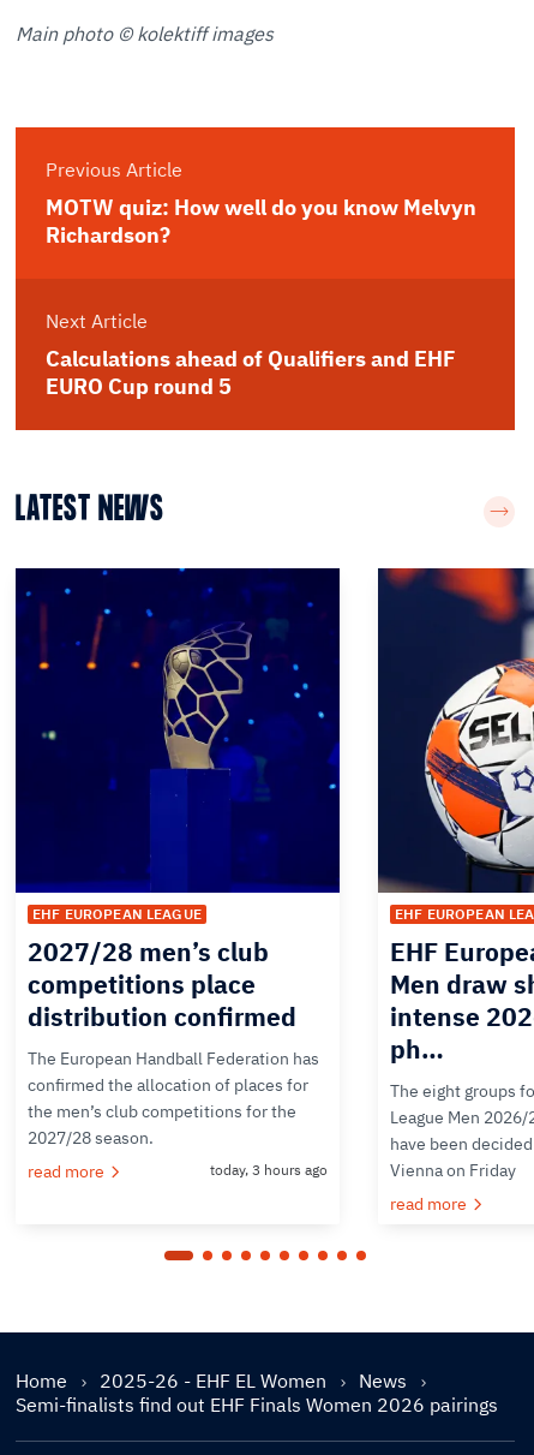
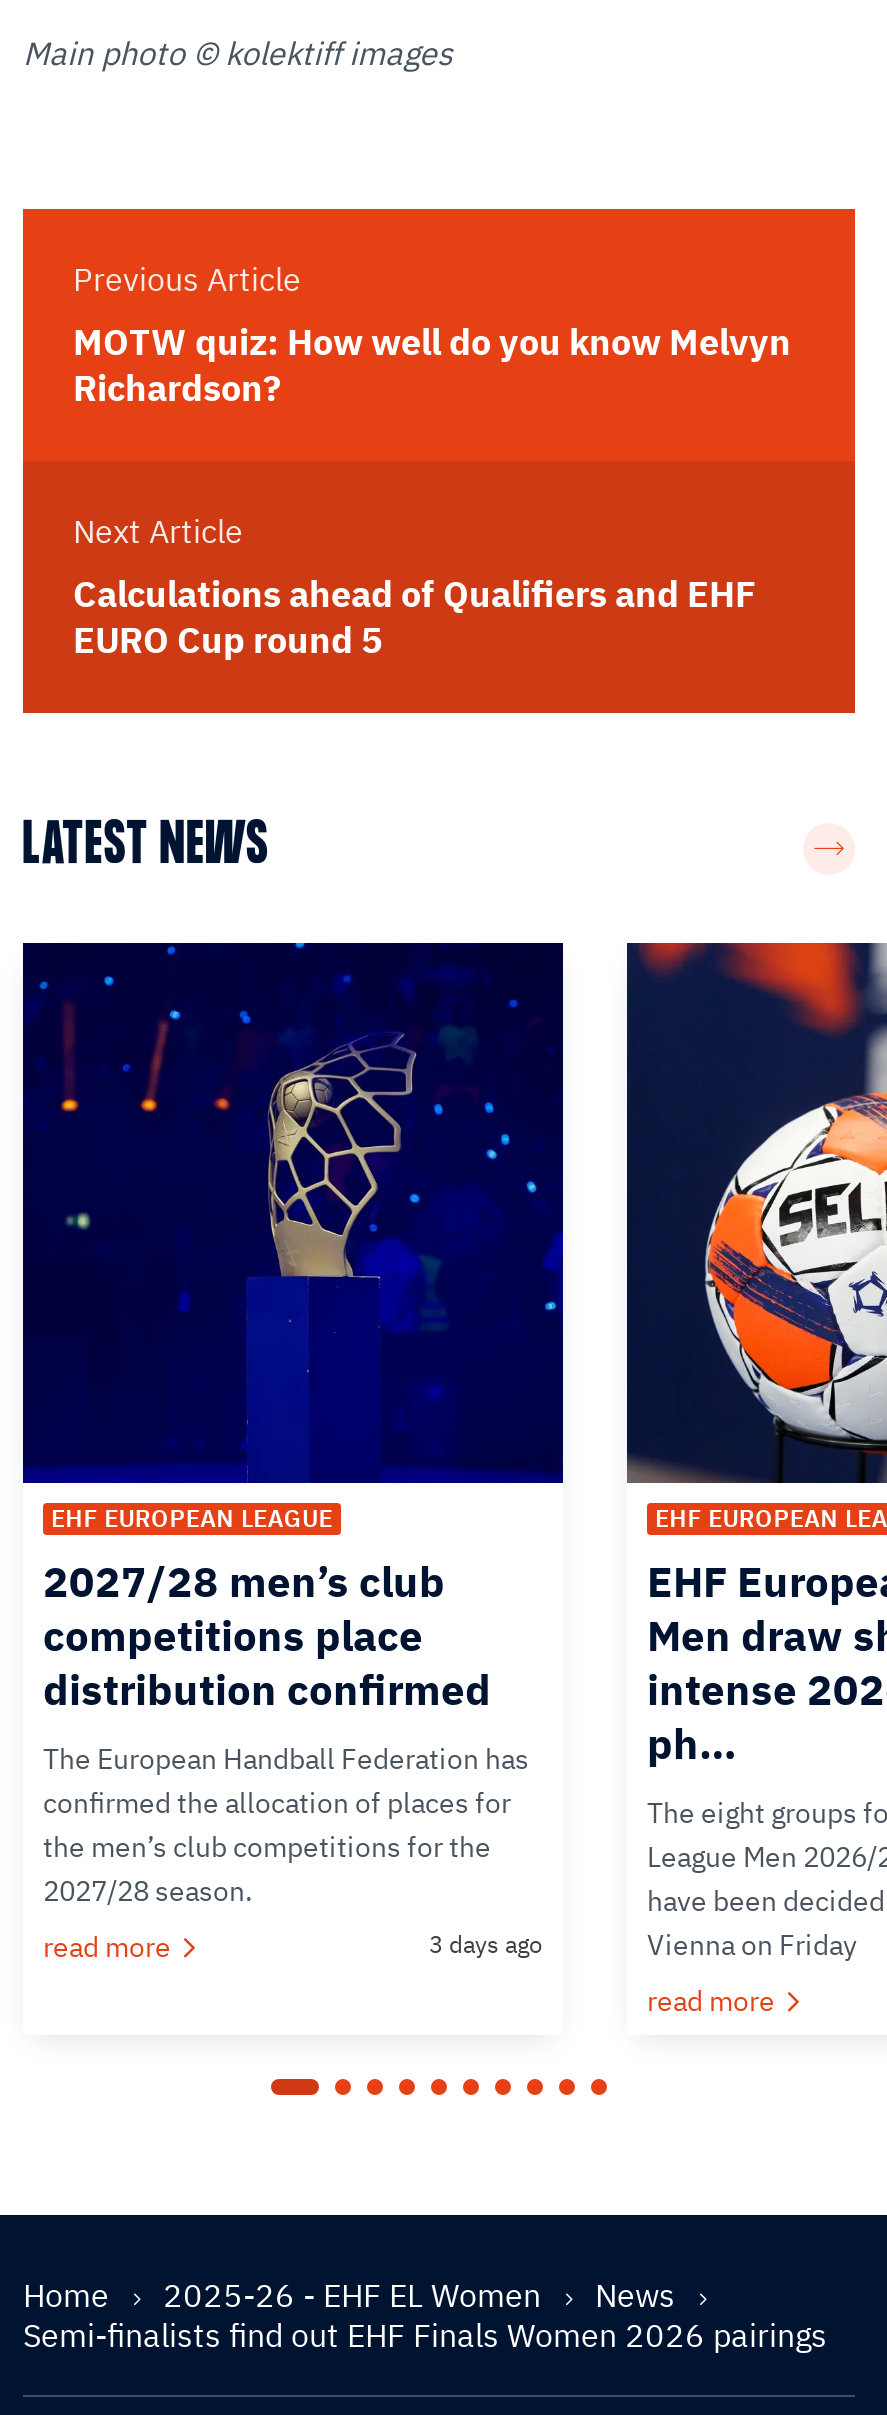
[210,1161,328,1179] today, 3 hours ago -> [429,1929,543,1959] 3 days ago

